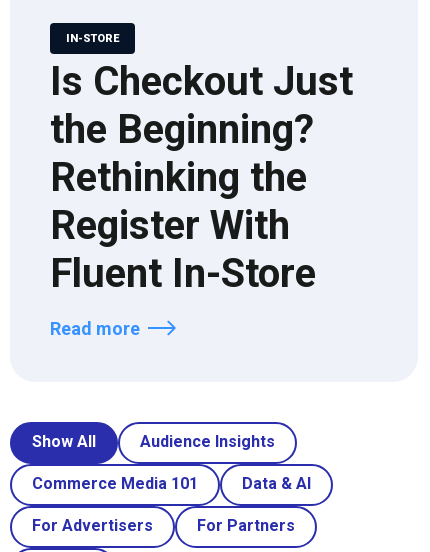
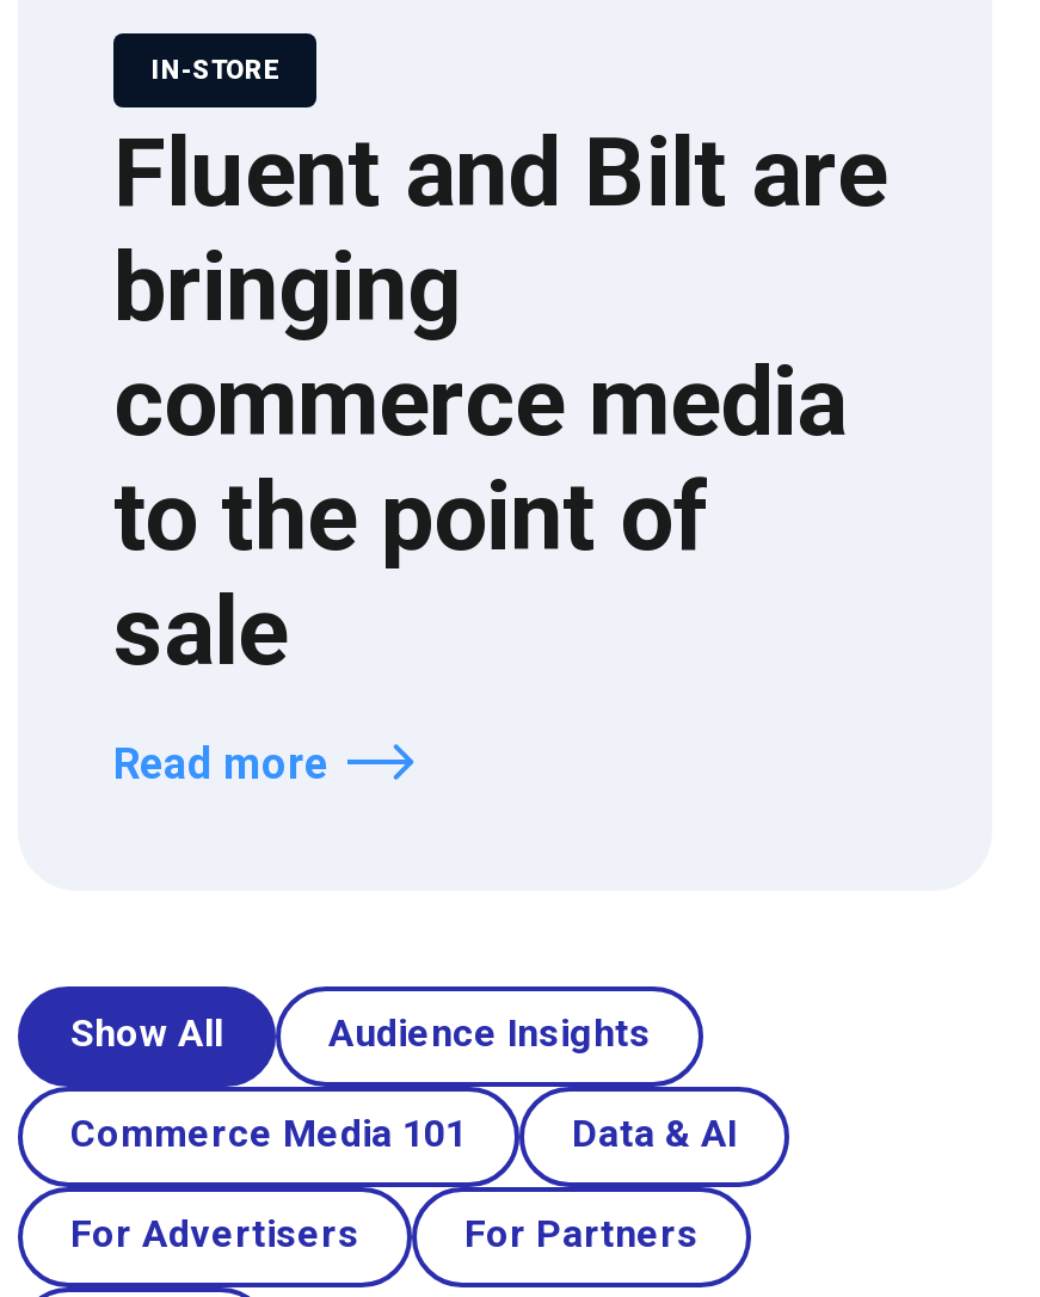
[50,58,353,297] Is Checkout Just | the Beginning? | Rethinking the | Register With | Fluent In-Store -> [113,117,887,688] Fluent and Bilt are | bringing | commerce media | to the point of | sale

